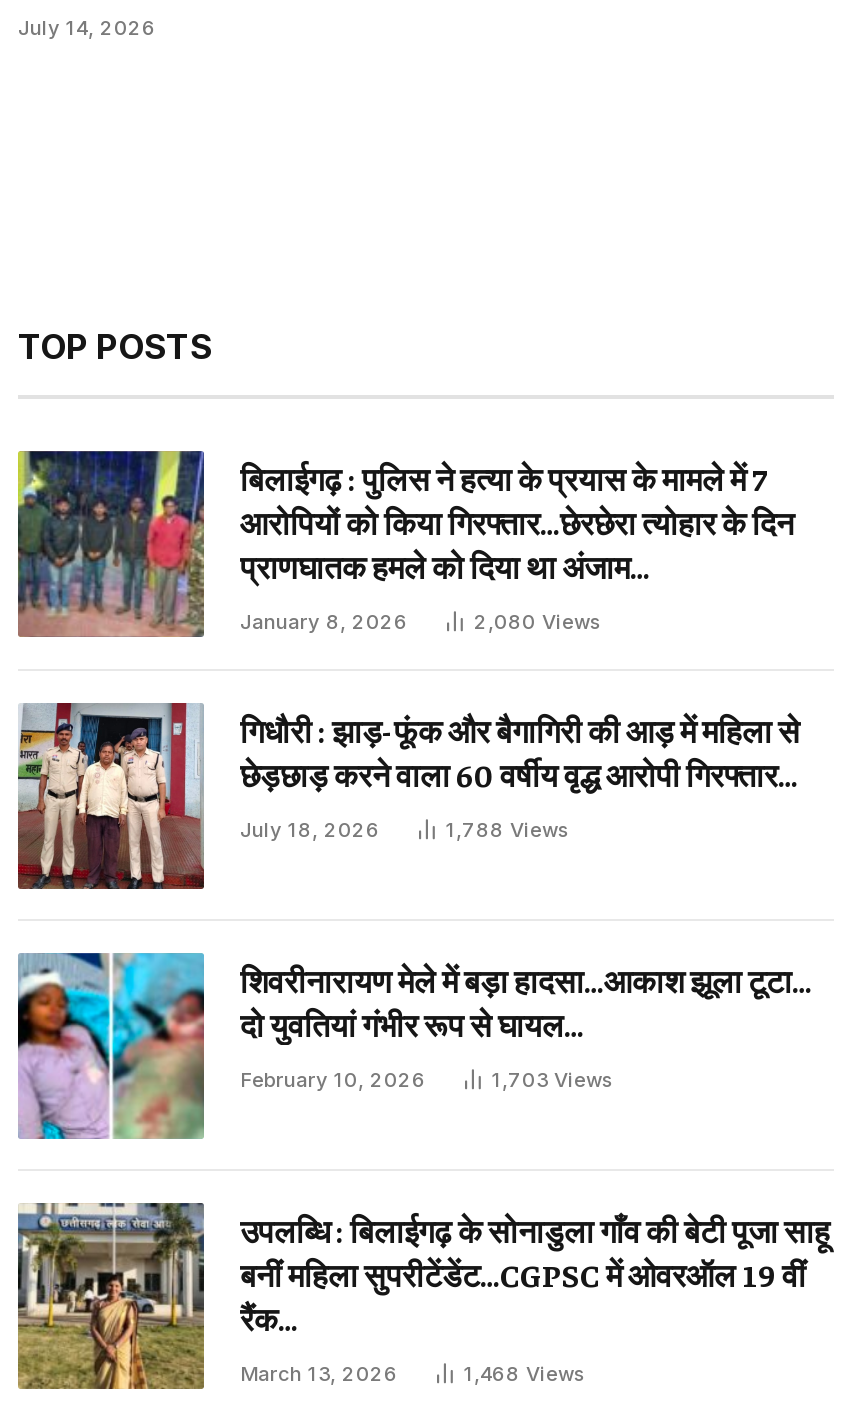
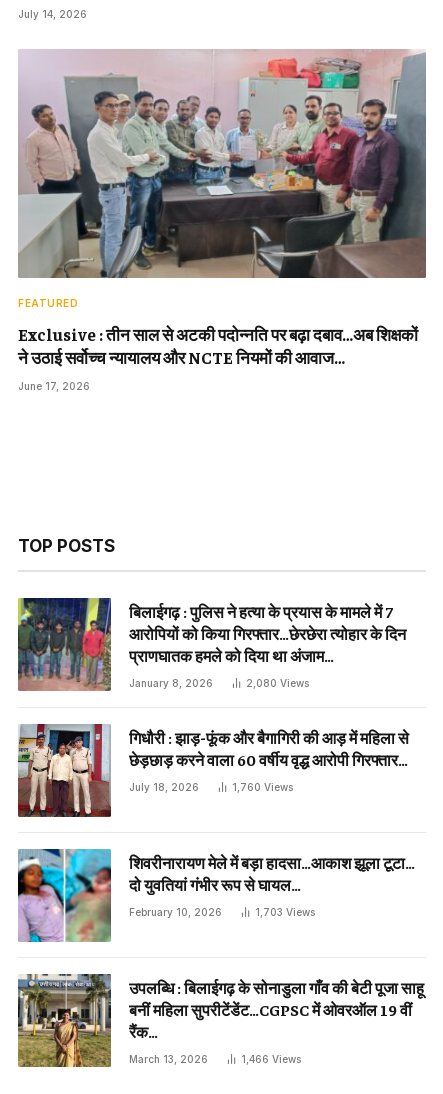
none -> [17,48,427,392] [image] | FEATURED | Exclusive : तीन साल से अटकी पदोन्नति पर बढ़ा दबाव…अब शिक्षकों | ने उठाई सर्वोच्च न्यायालय और NCTE नियमों की आवाज… | June 17, 2026
[446,818,568,842] 1,788 Views -> [232,781,293,793] 1,760 Views
[464,1362,584,1386] 1,468 Views -> [241,1053,301,1065] 1,466 Views

